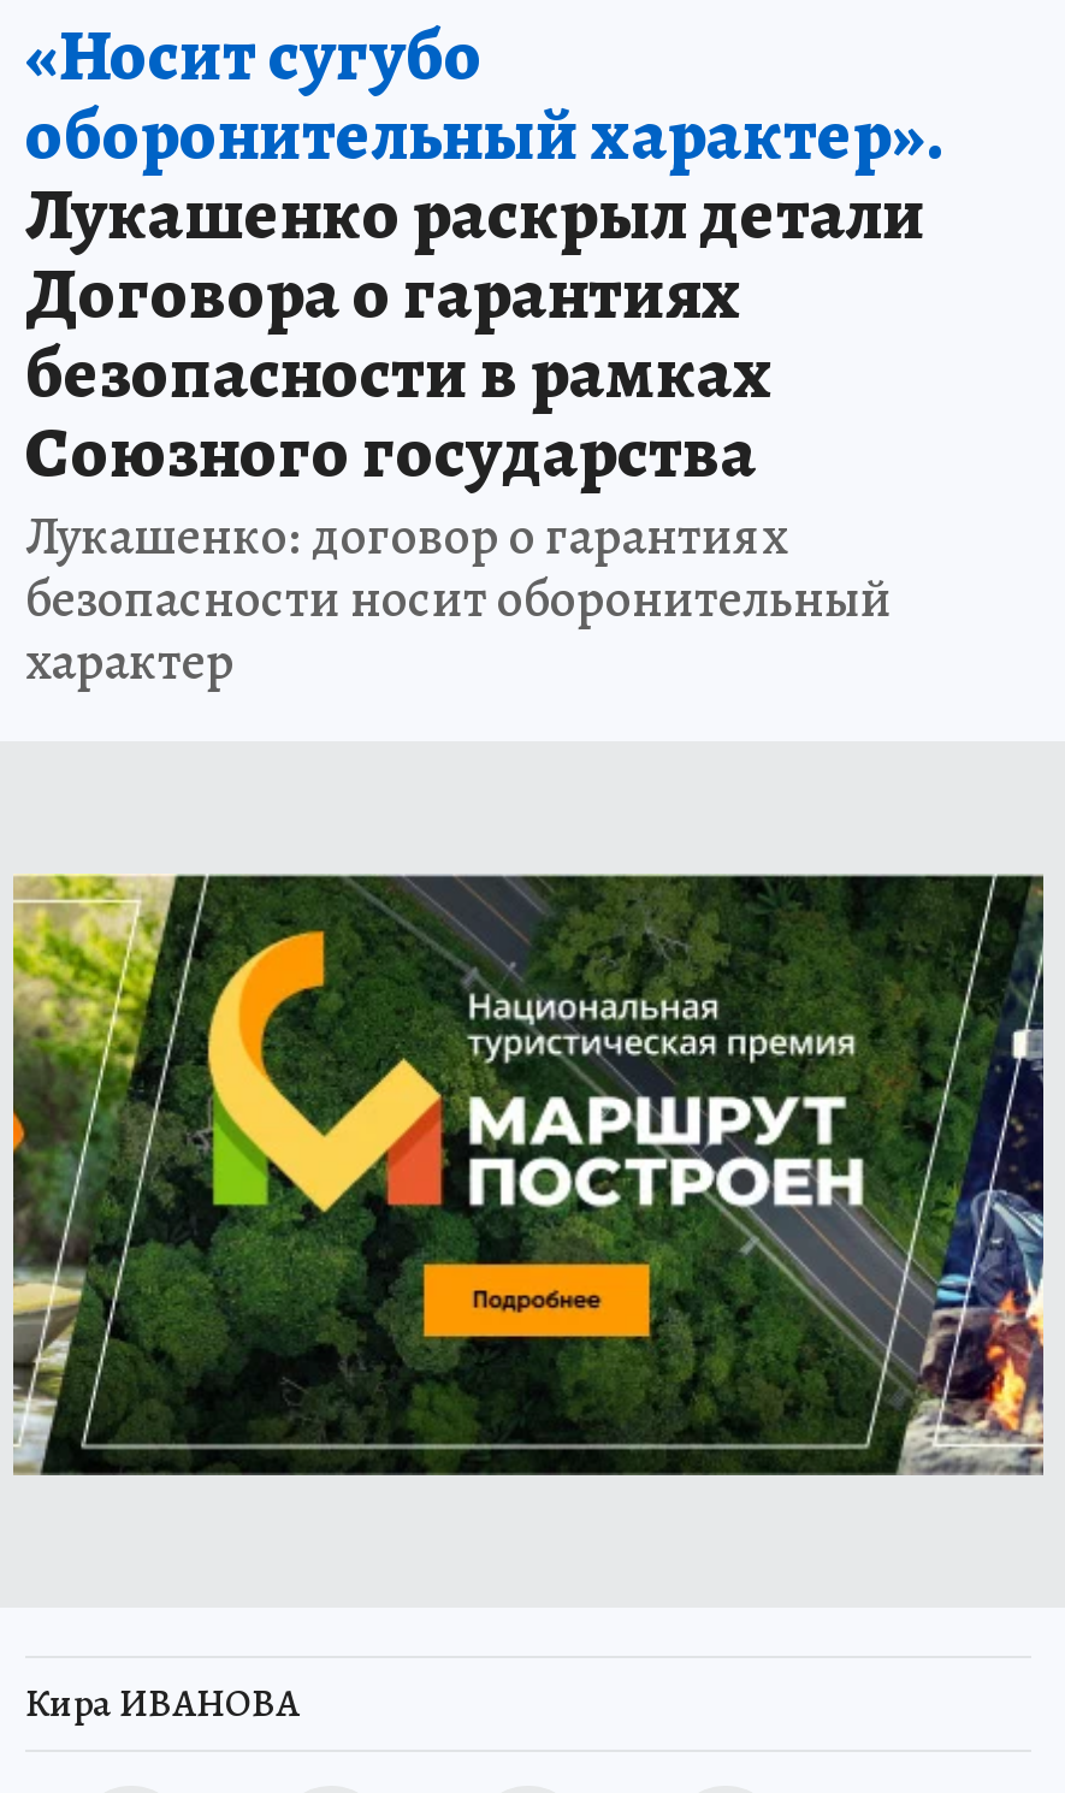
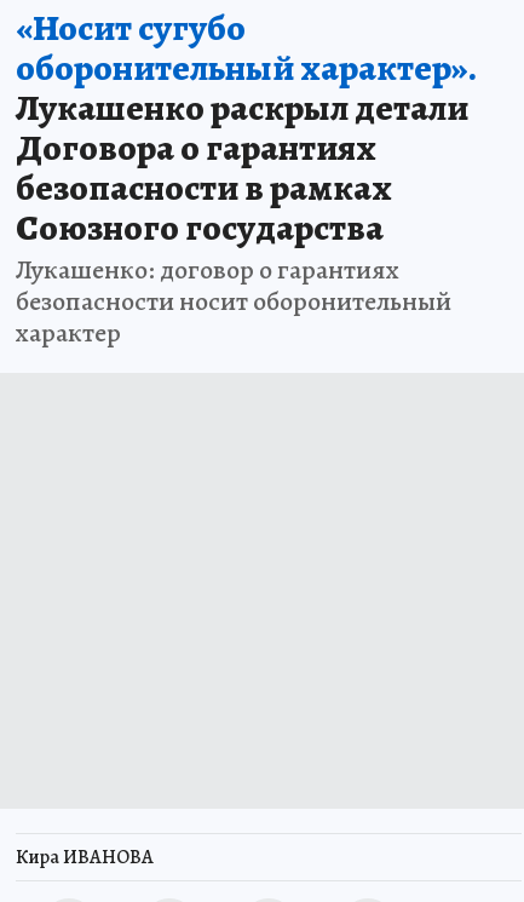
[11,871,1046,1478] [image] -> none

